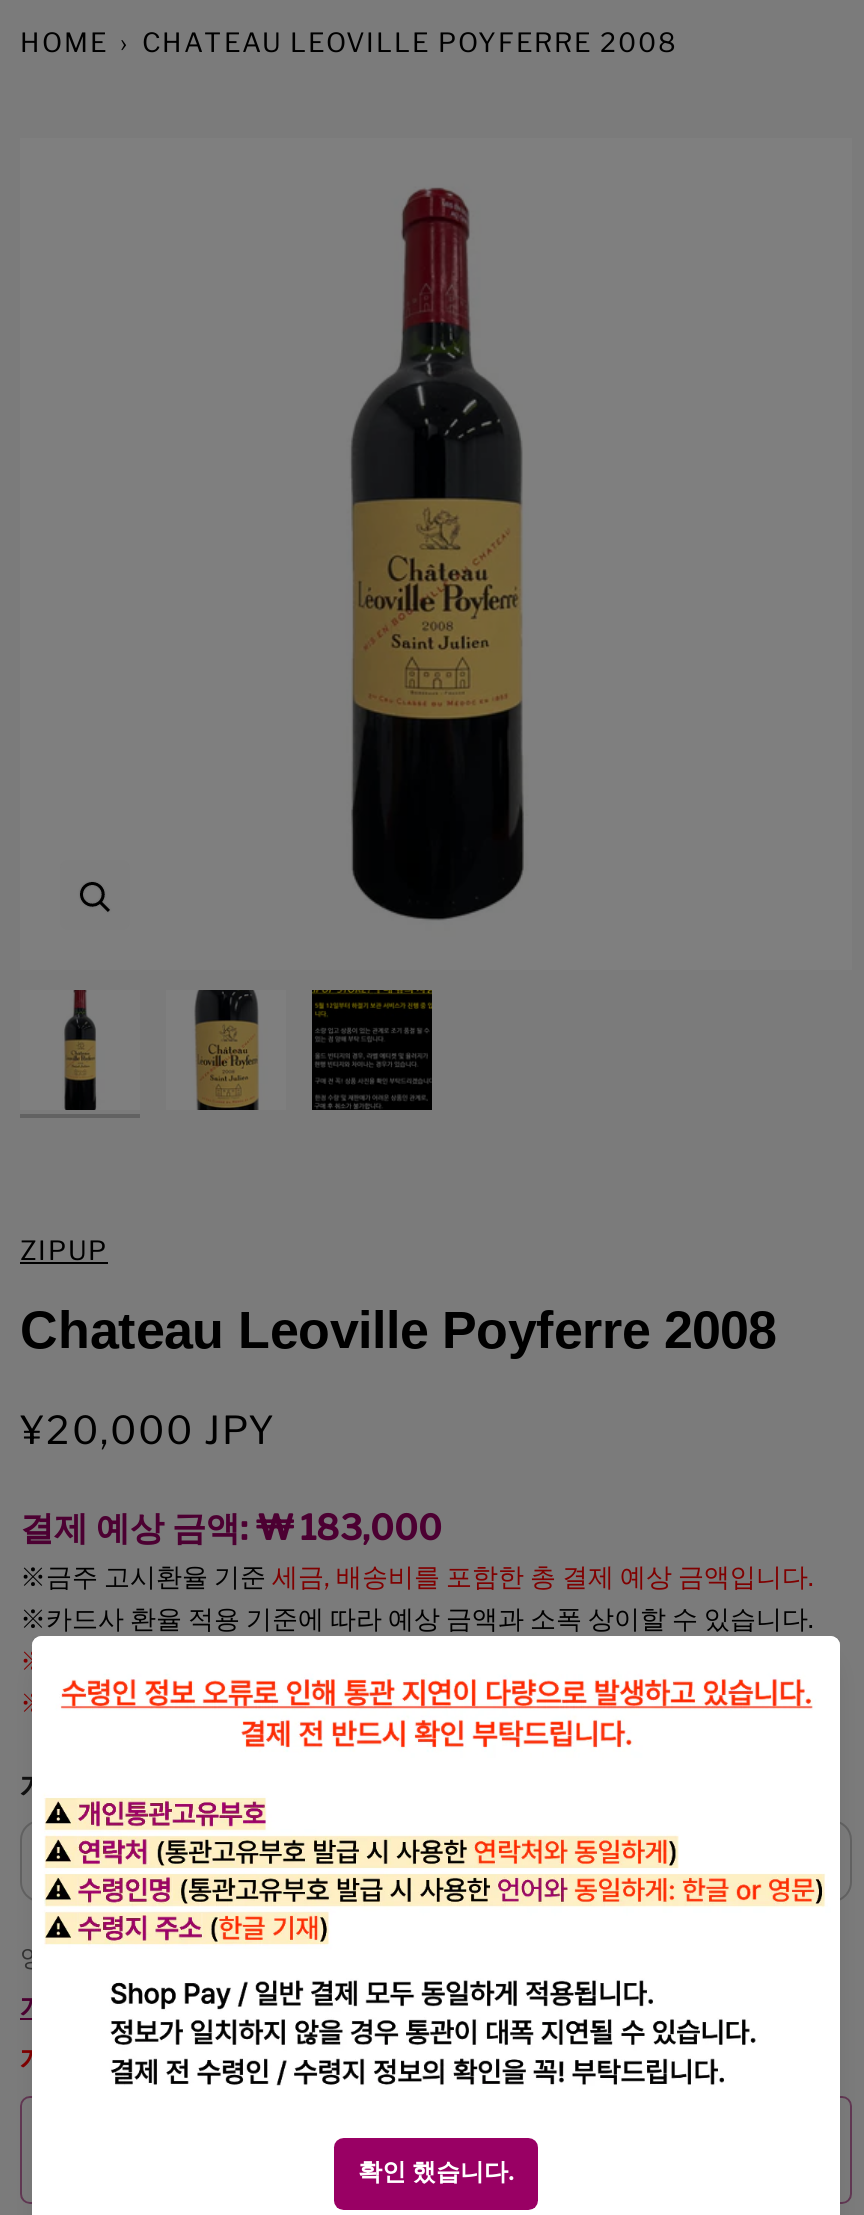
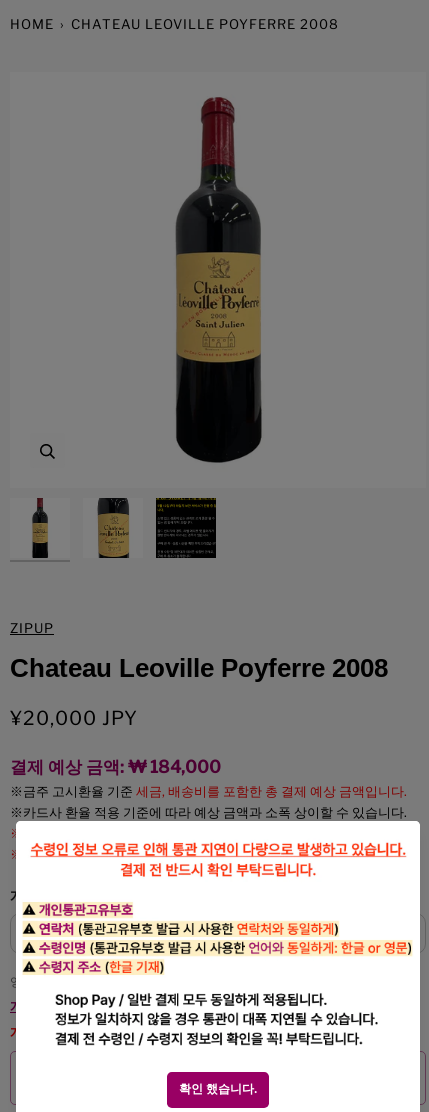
[20,1509,442,1549] 결제 예상 금액: ₩ 183,000 -> [10,757,221,777] 결제 예상 금액: ₩ 184,000

